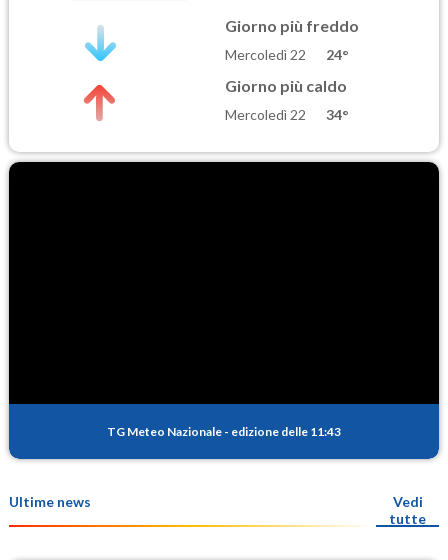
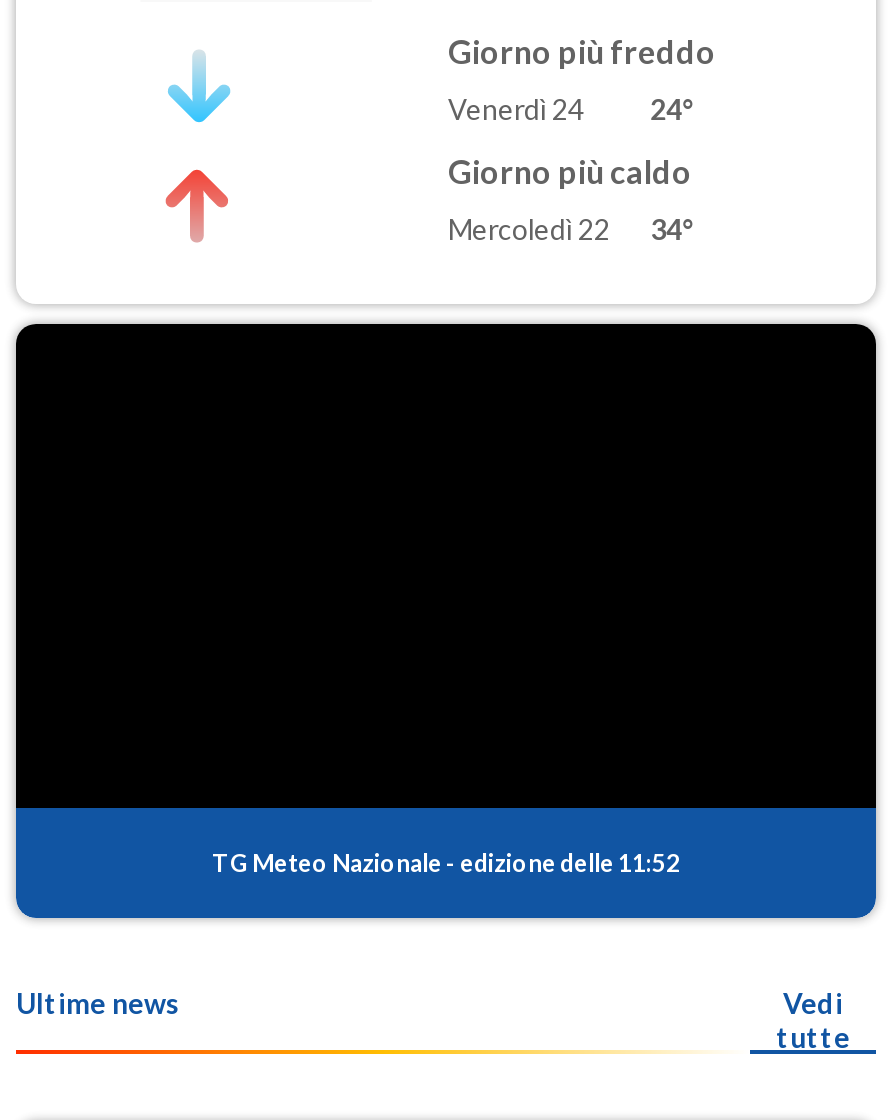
[225,46,349,63] Mercoledì 22 24° -> [448,92,696,126] Venerdì 24 24°
[107,423,341,438] TG Meteo Nazionale - edizione delle 11:43 -> [212,847,680,877] TG Meteo Nazionale - edizione delle 11:52

